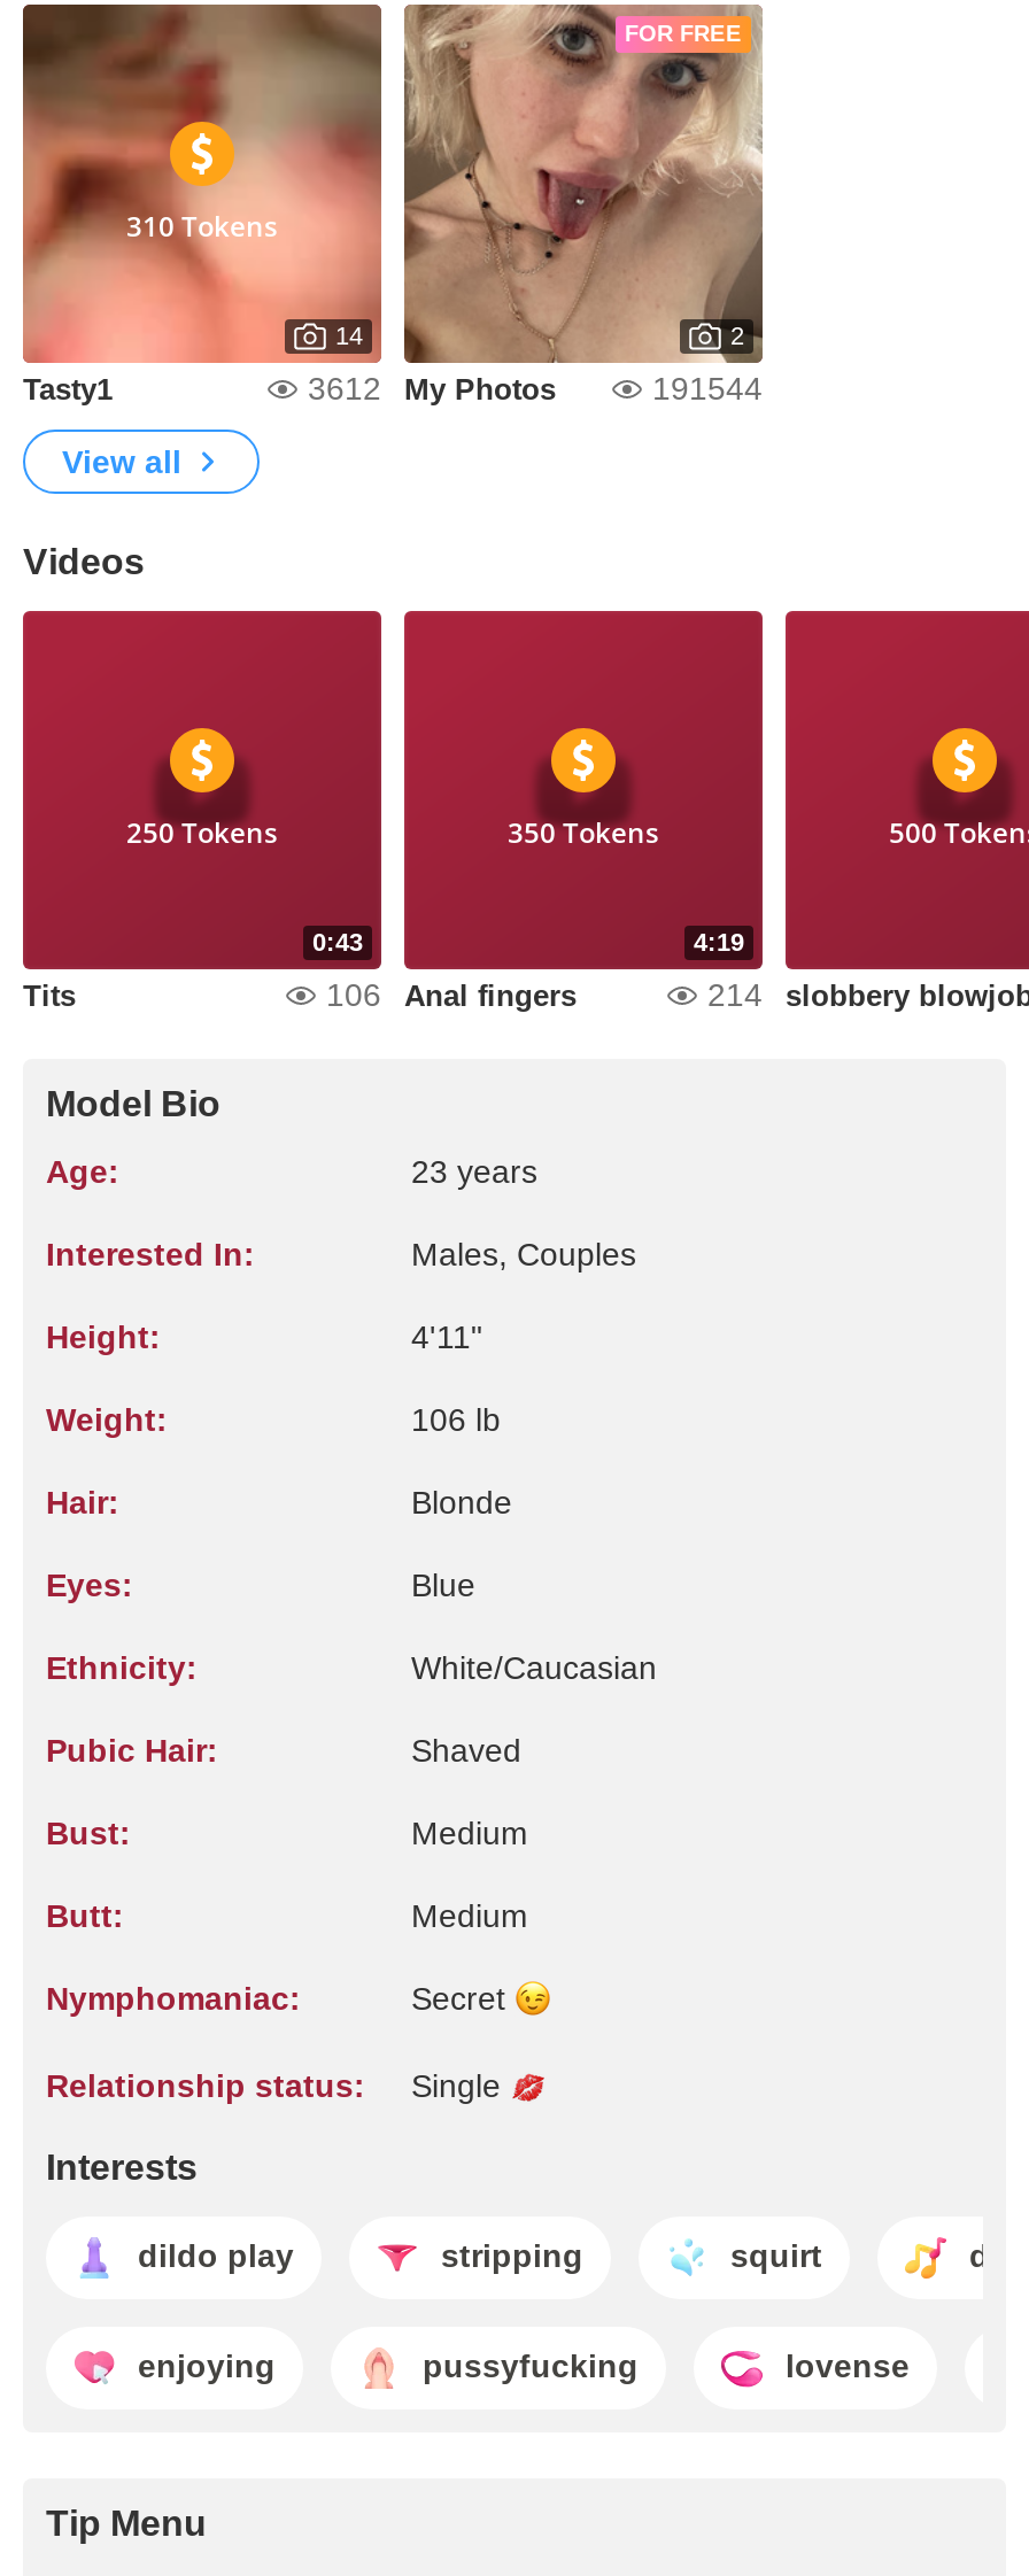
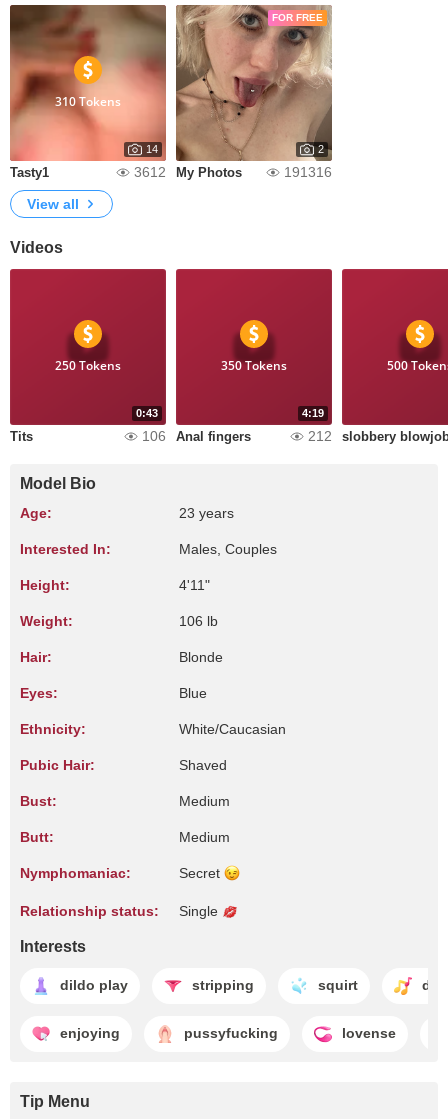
[652,370,763,407] 191544 -> [284,164,332,180] 191316
[707,976,763,1013] 214 -> [308,428,332,444] 212

